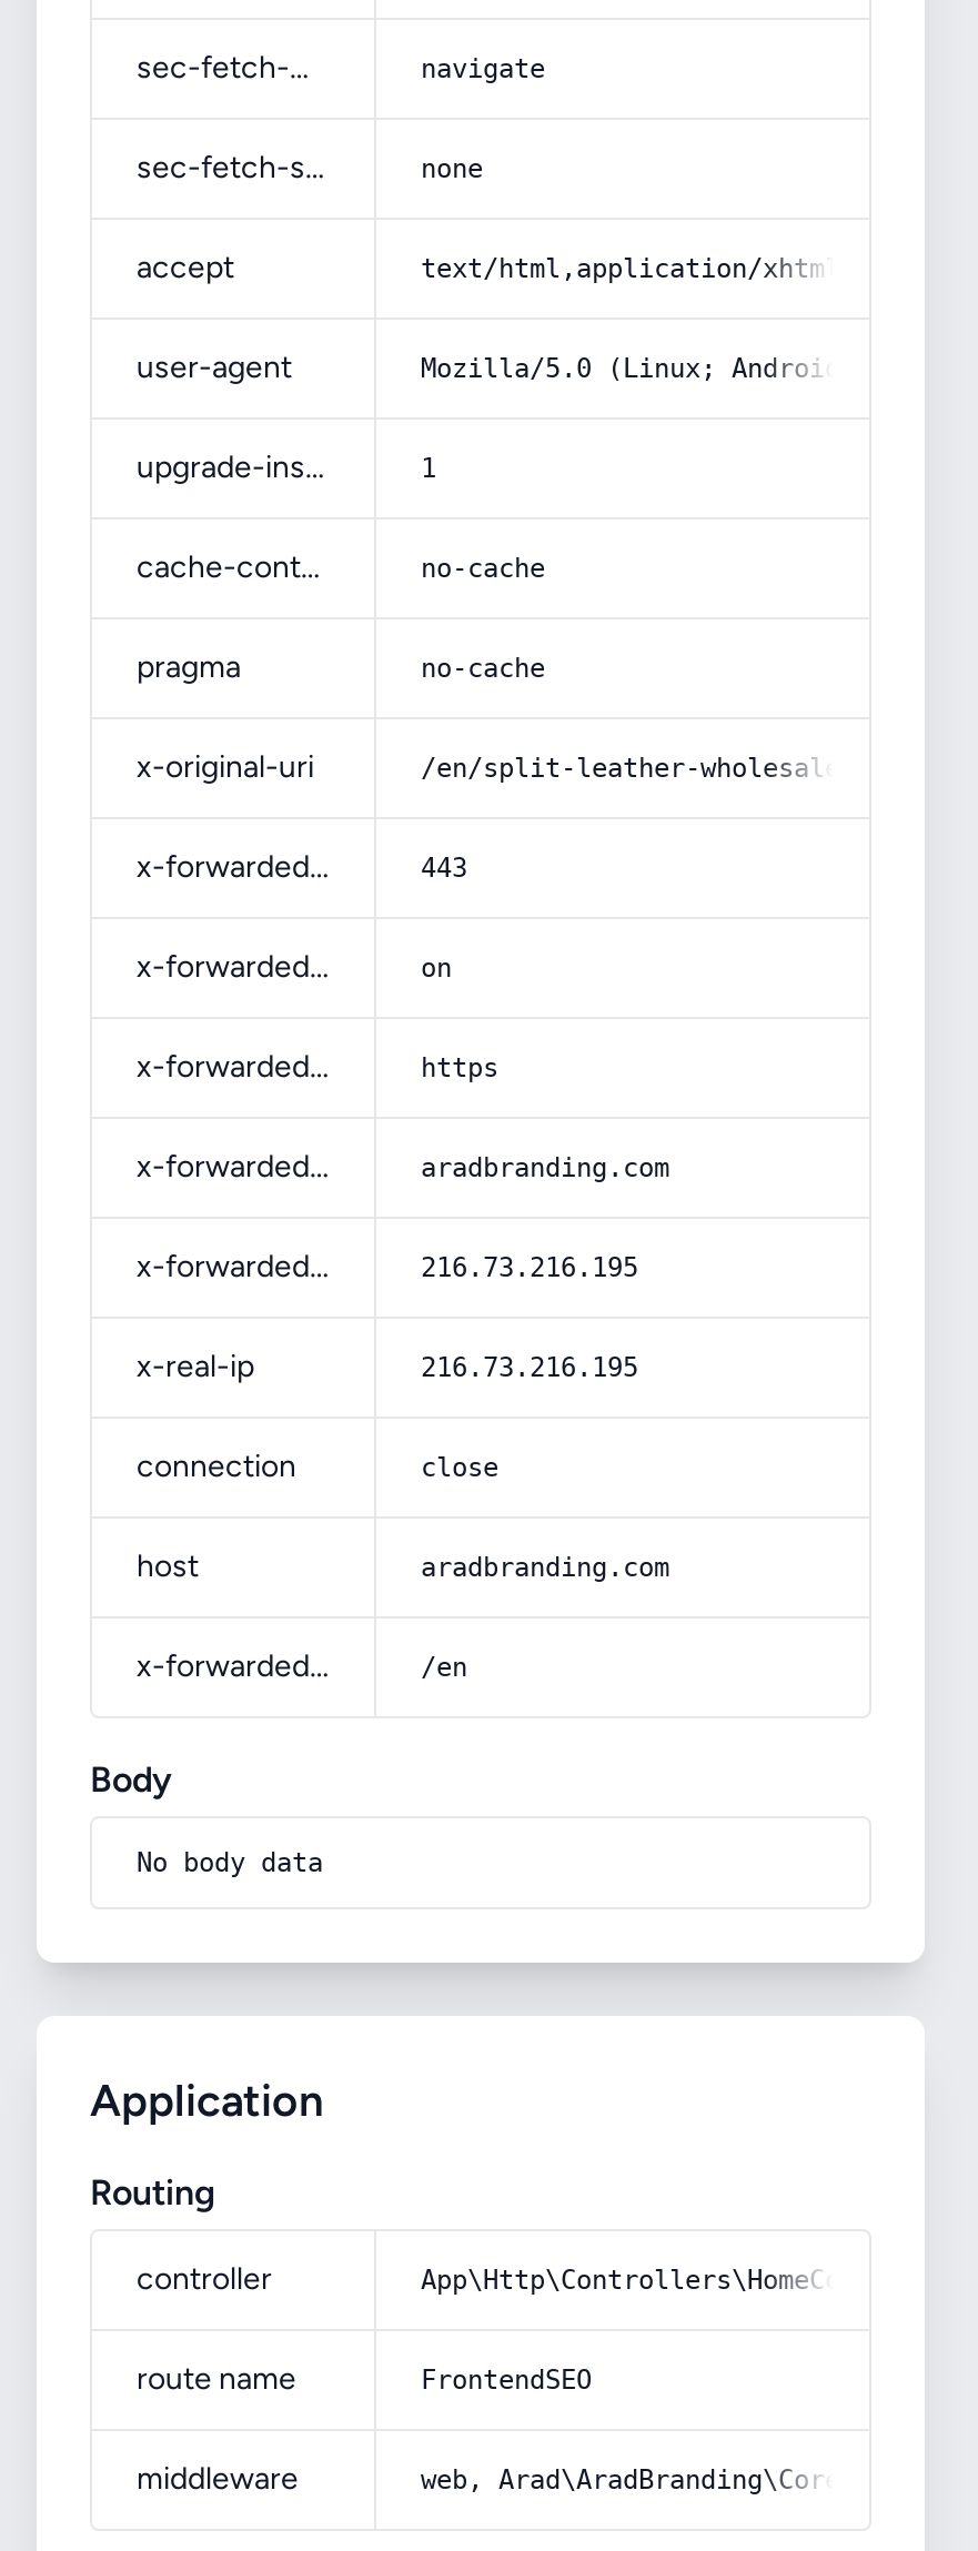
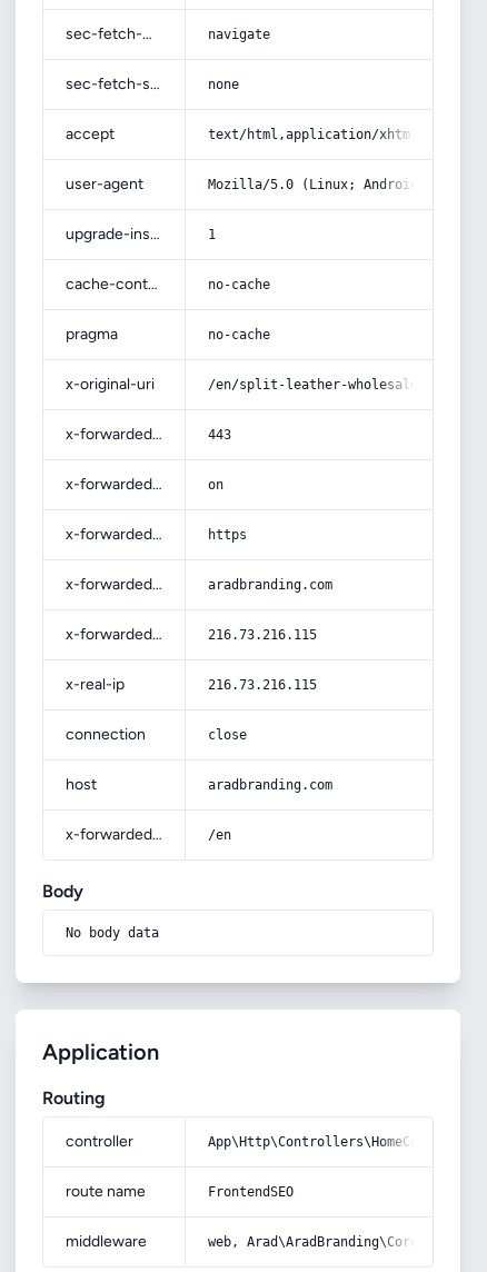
[421,1252,638,1283] 216.73.216.195 -> [208,627,317,643] 216.73.216.115
[421,1352,638,1383] 216.73.216.195 -> [208,677,317,693] 216.73.216.115

